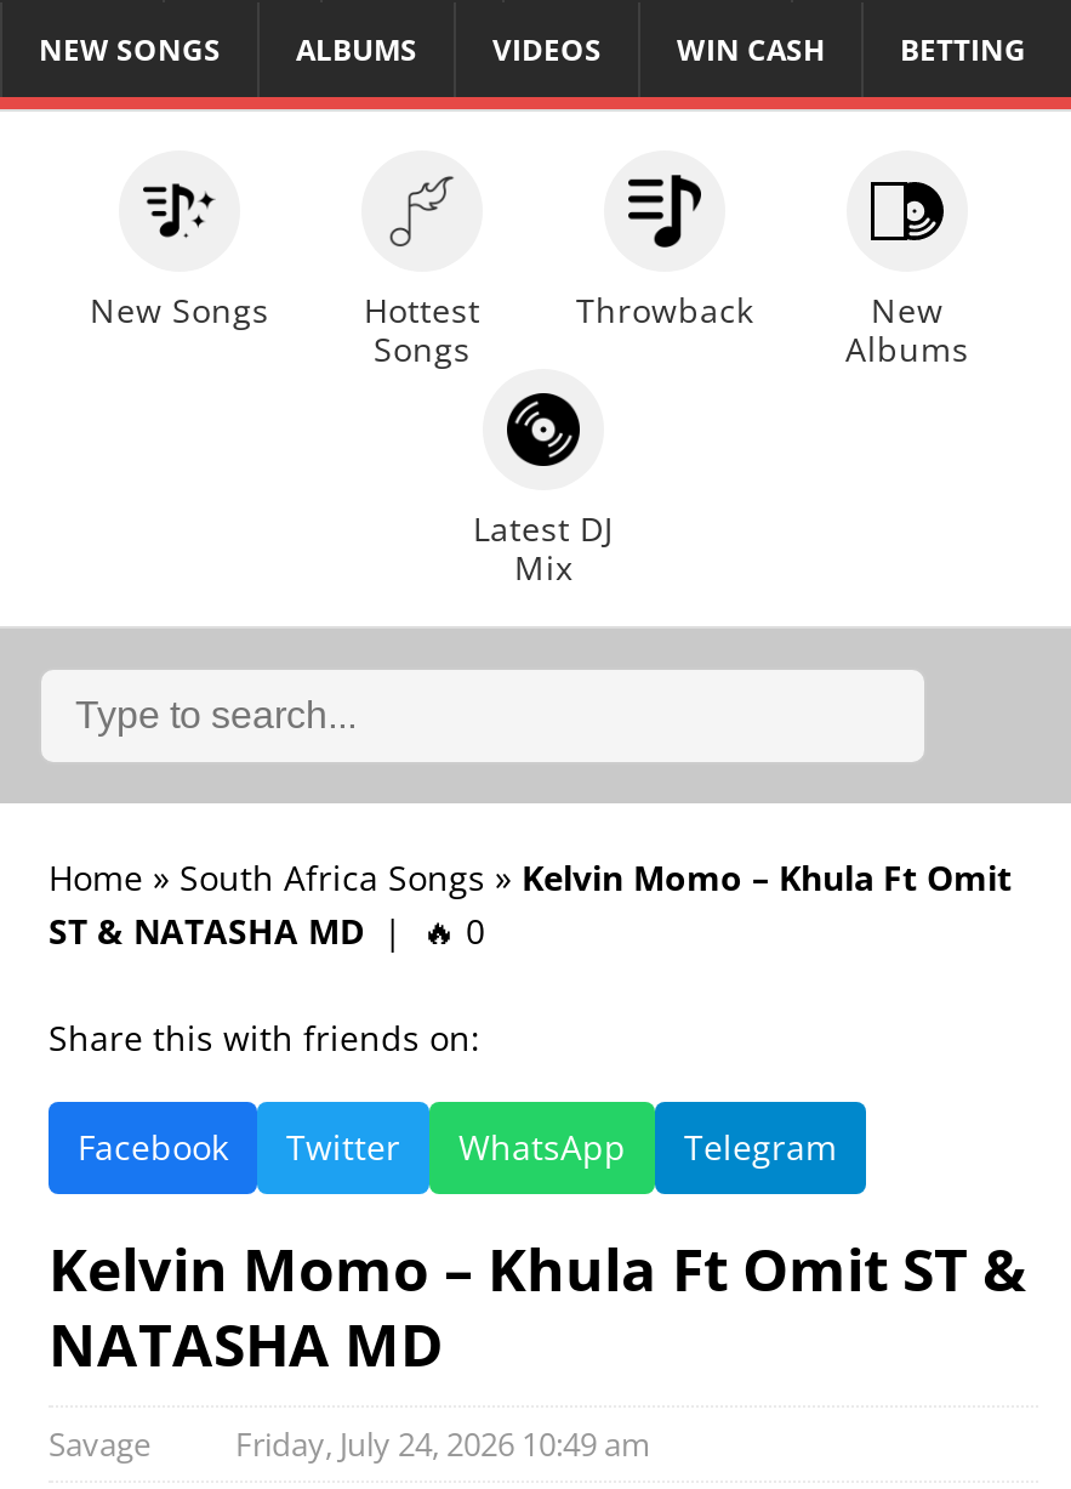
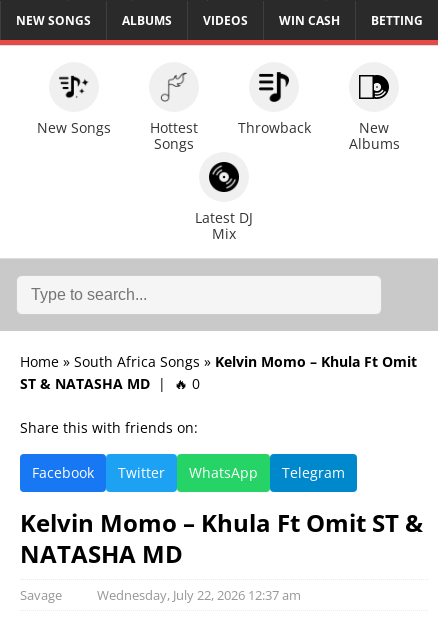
[228,1422,650,1466] Friday, July 24, 2026 10:49 am -> [94,586,301,604] Wednesday, July 22, 2026 12:37 am

